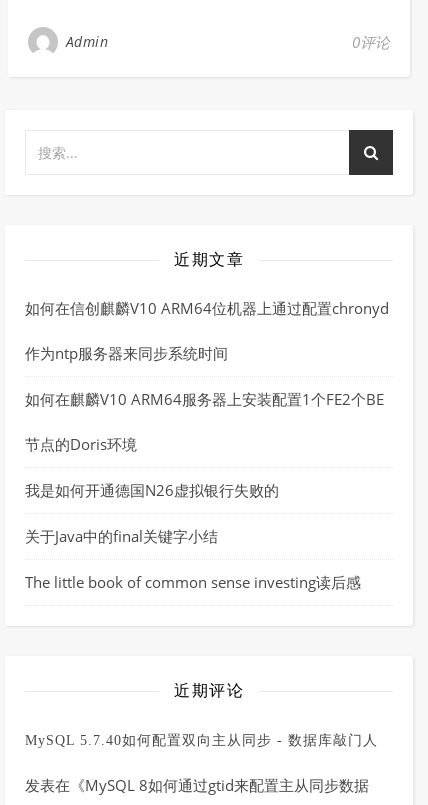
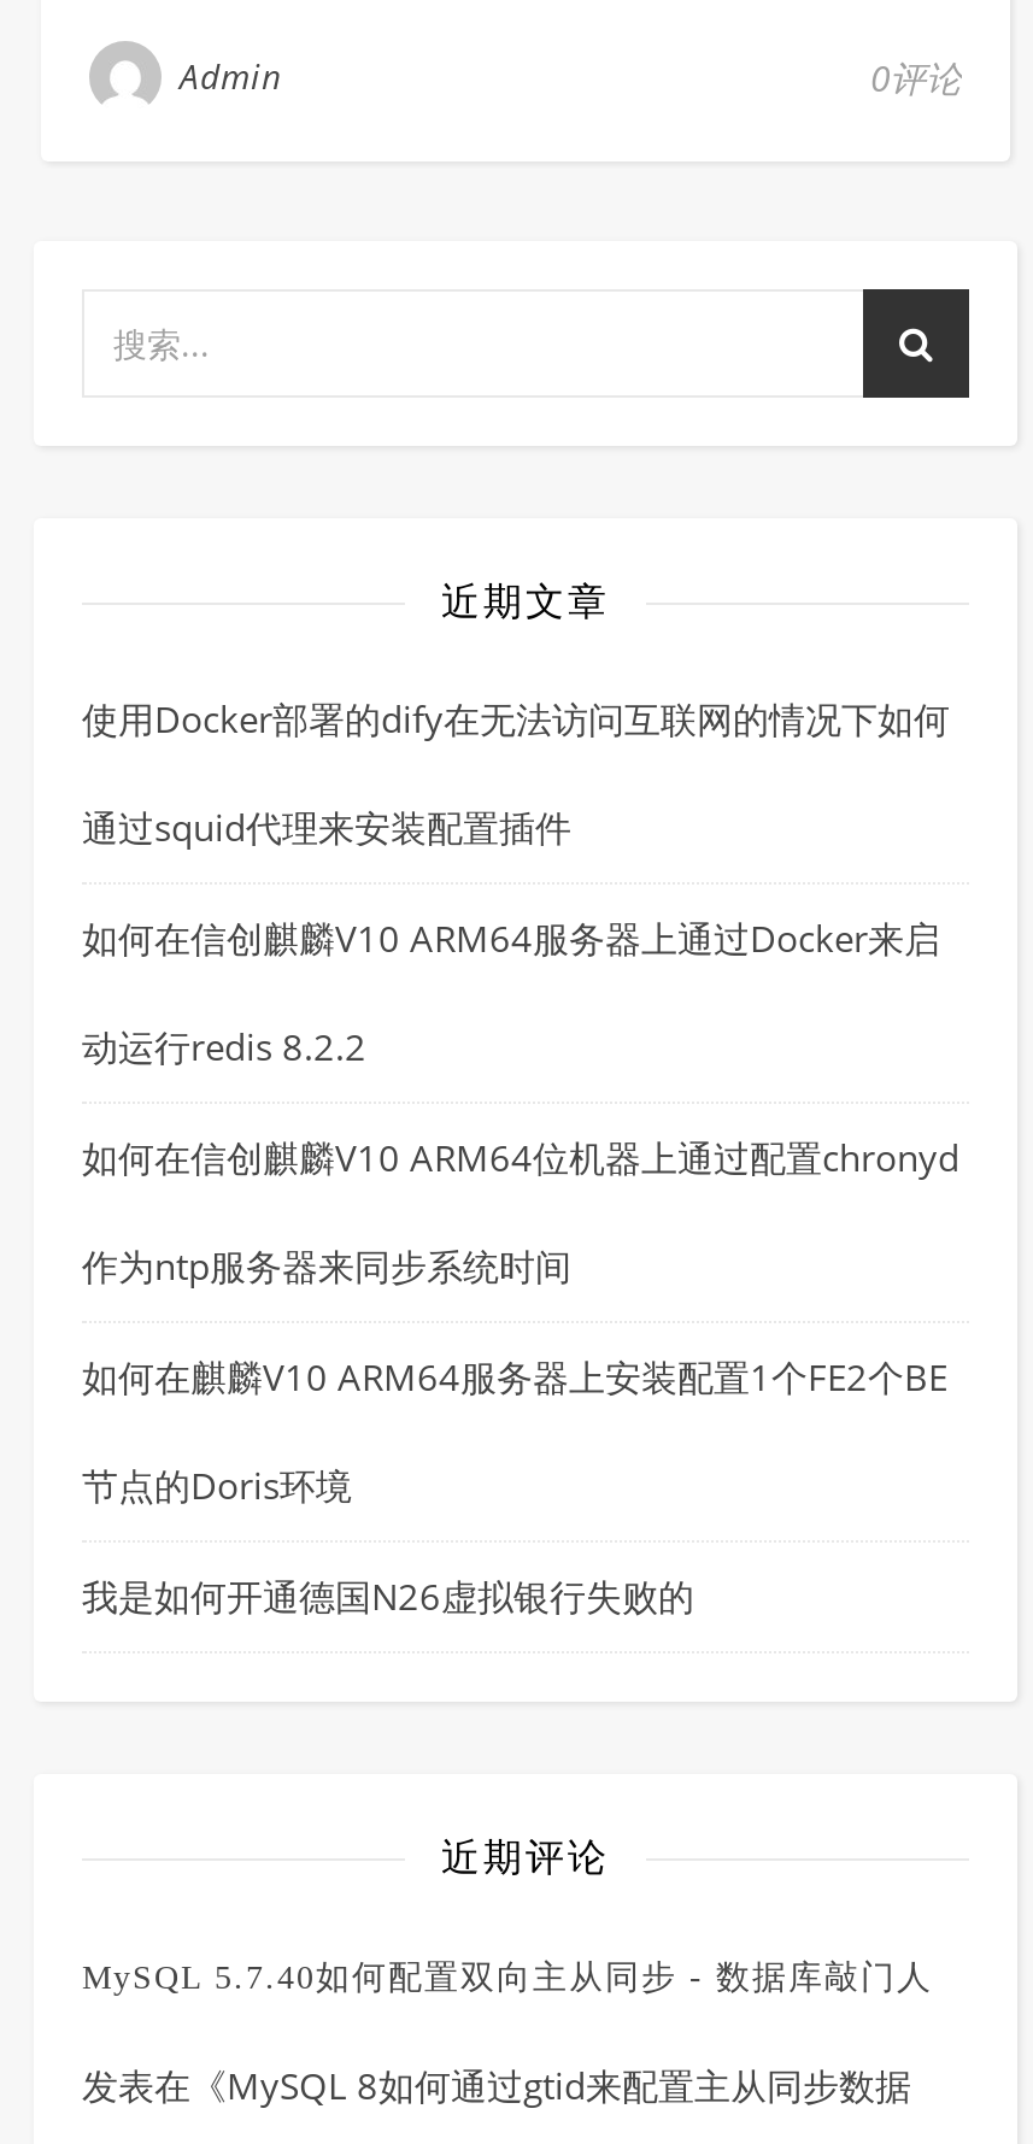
none -> [82,694,950,1070] 使用Docker部署的dify在无法访问互联网的情况下如何 | 通过squid代理来安装配置插件 | 如何在信创麒麟V10 ARM64服务器上通过Docker来启 | 动运行redis 8.2.2
moved [25,298,389,500] -> [82,1133,959,1620]: 如何在信创麒麟V10 ARM64位机器上通过配置chronyd | 作为ntp服务器来同步系统时间 | 如何在麒麟V10 ARM64服务器上安装配置1个FE2个BE | 节点的Doris环境 | 我是如何开通德国N26虚拟银行失败的
[25,526,361,592] 关于Java中的final关键字小结 | The little book of common sense investing读后感 -> none

